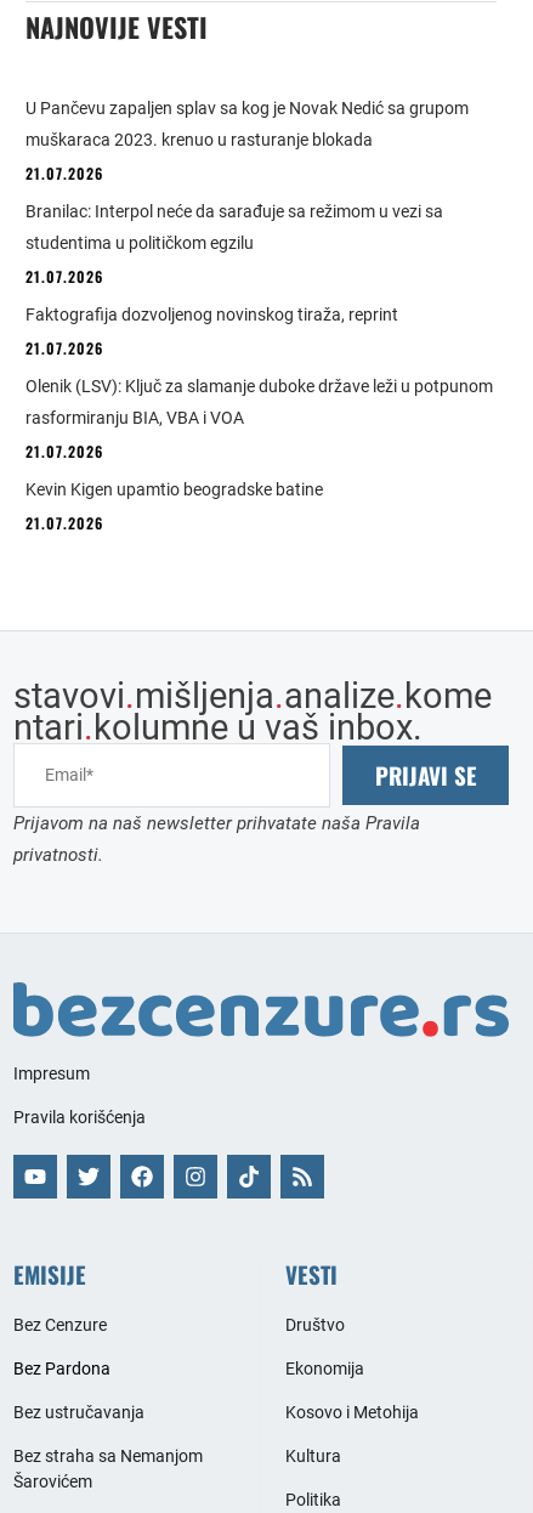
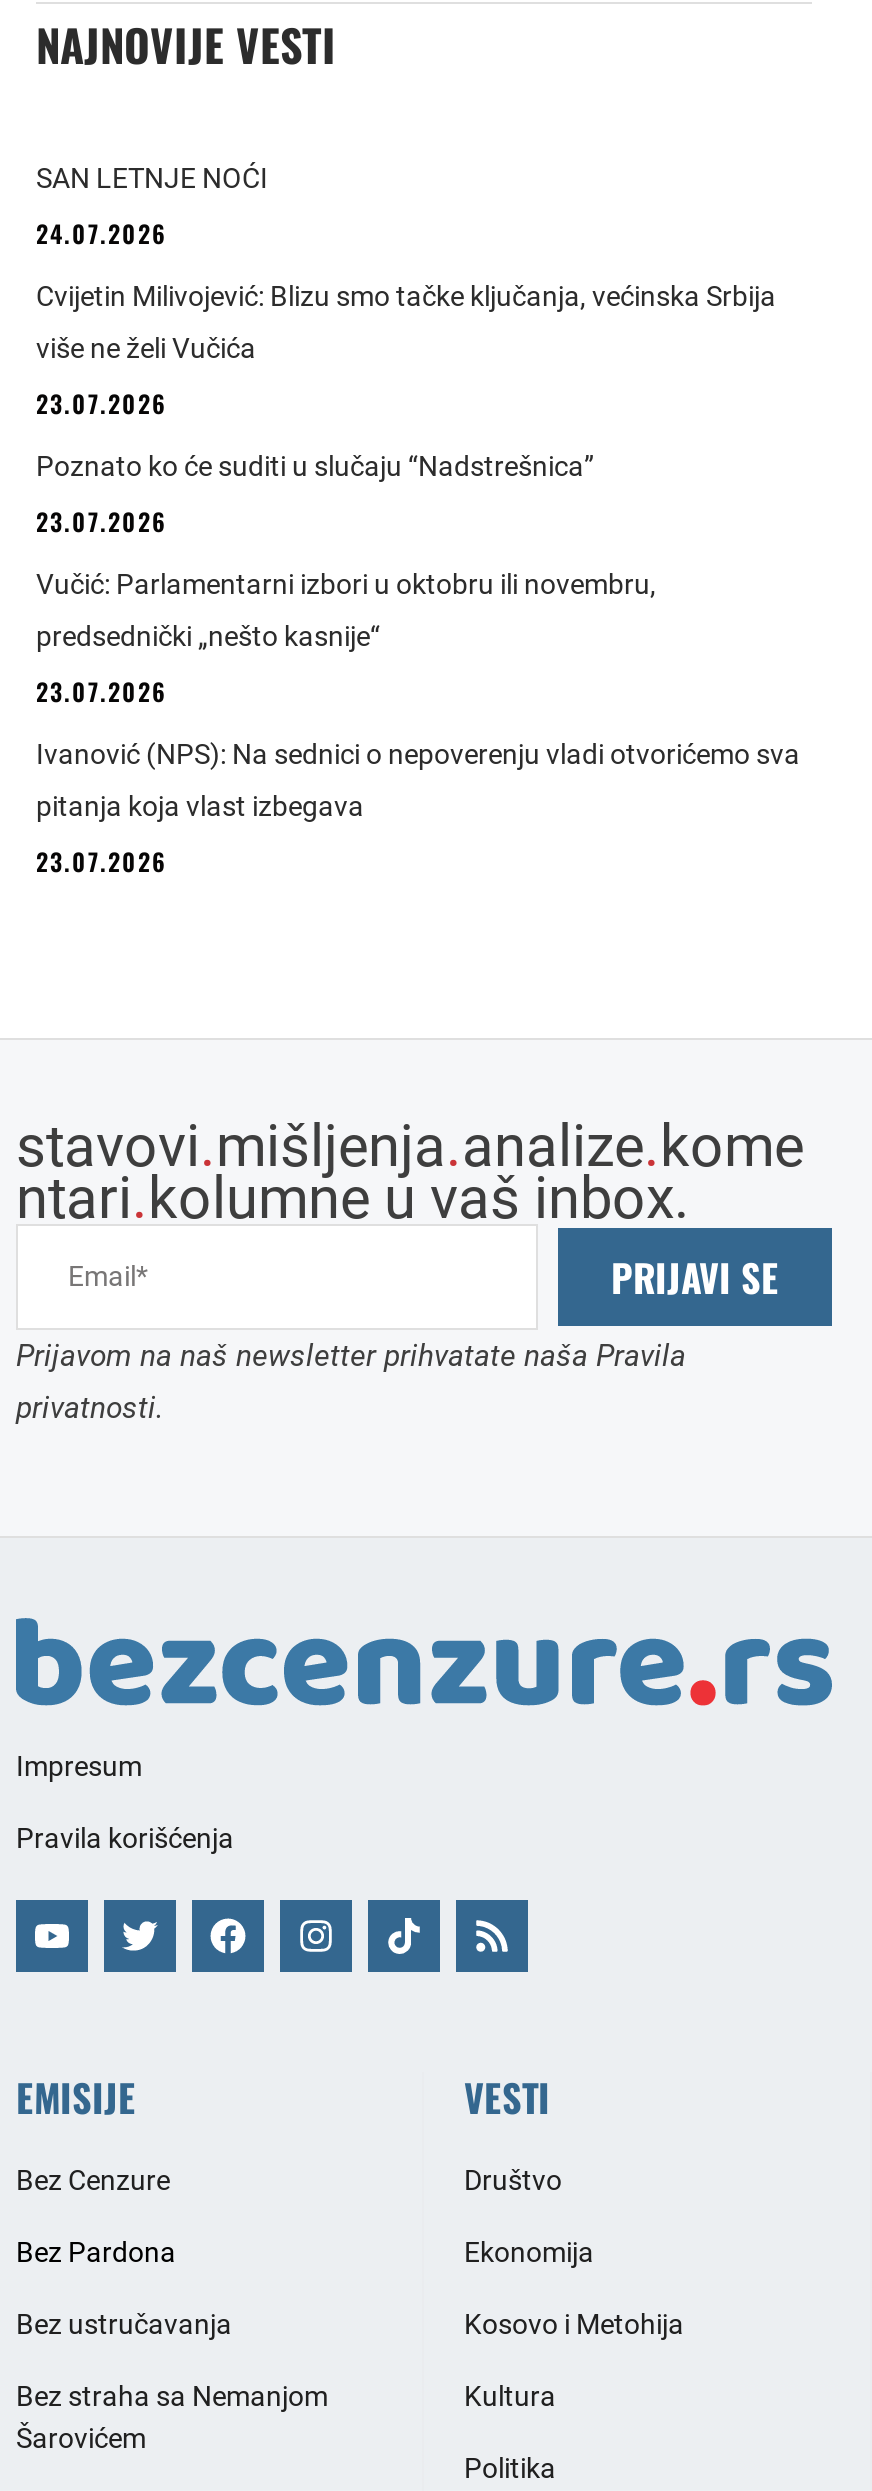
[25,99,469,118] U Pančevu zapaljen splav sa kog je Novak Nedić sa grupom -> [36,162,268,194] SAN LETNJE NOĆI
[25,130,373,150] muškaraca 2023. krenuo u rasturanje blokada -> [36,216,166,250] 24.07.2026
[25,163,103,184] 21.07.2026 -> [36,280,776,312] Cvijetin Milivojević: Blizu smo tačke ključanja, većinska Srbija
[25,202,443,221] Branilac: Interpol neće da sarađuje sa režimom u vezi sa -> [36,332,256,364] više ne želi Vučića
[25,234,254,253] studentima u političkom egzilu -> [36,386,166,420] 23.07.2026
[25,266,103,287] 21.07.2026 -> [36,450,594,482] Poznato ko će suditi u slučaju “Nadstrešnica”
[25,305,398,325] Faktografija dozvoljenog novinskog tiraža, reprint -> [36,504,166,538] 23.07.2026
[25,338,103,359] 21.07.2026 -> [36,568,656,600] Vučić: Parlamentarni izbori u oktobru ili novembru,
[25,377,493,396] Olenik (LSV): Ključ za slamanje duboke države leži u potpunom -> [36,620,380,652] predsednički „nešto kasnije“
[25,408,244,428] rasformiranju BIA, VBA i VOA -> [36,674,166,708] 23.07.2026
[25,441,103,462] 21.07.2026 -> [36,738,800,770] Ivanović (NPS): Na sednici o nepoverenju vladi otvorićemo sva
[25,480,323,500] Kevin Kigen upamtio beogradske batine -> [36,790,364,822] pitanja koja vlast izbegava
[25,513,103,534] 21.07.2026 -> [36,844,166,878] 23.07.2026

